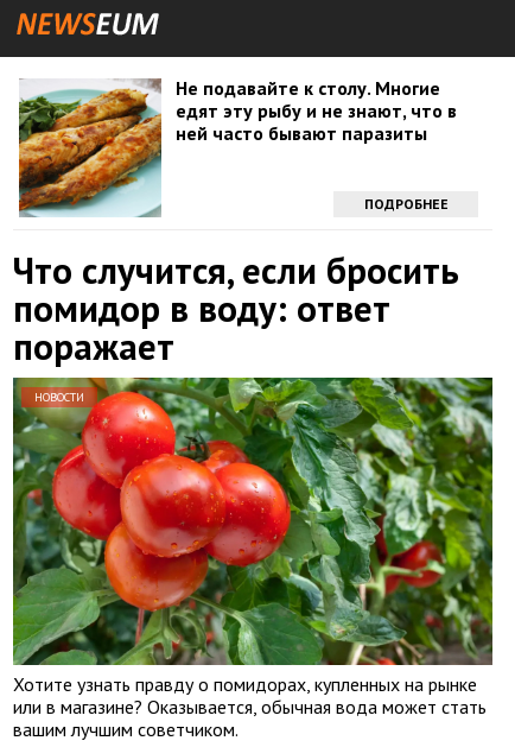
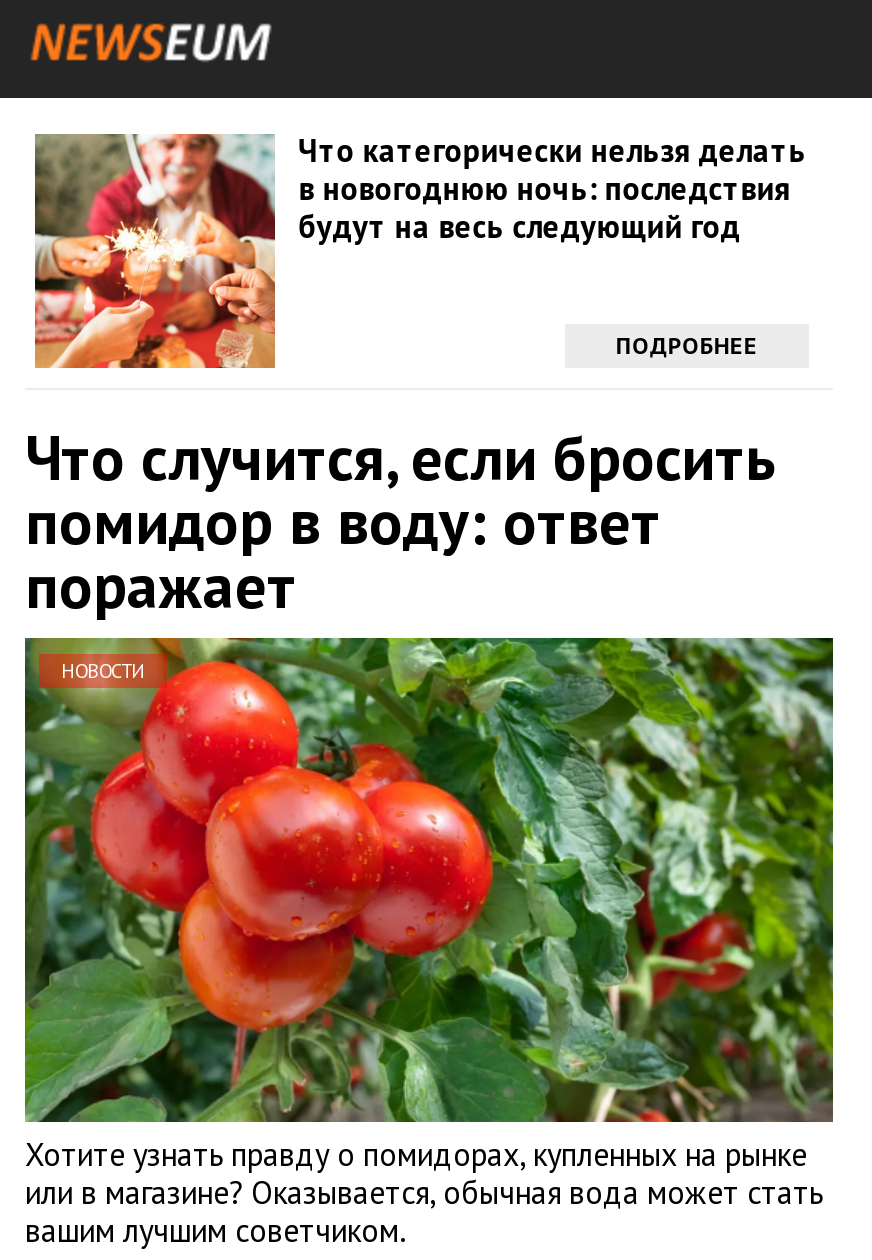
[18,76,457,217] [image] | Не подавайте к столу. Многие | едят эту рыбу и не знают, что в | ней часто бывают паразиты -> [33,130,807,370] [image] | Что категорически нельзя делать | в новогоднюю ночь: последствия | будут на весь следующий год

